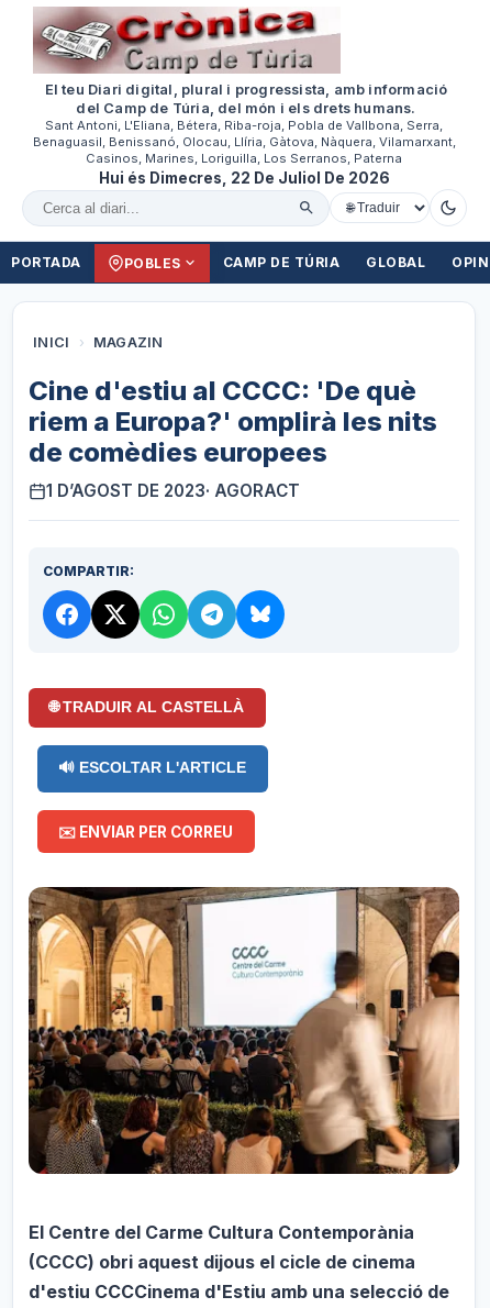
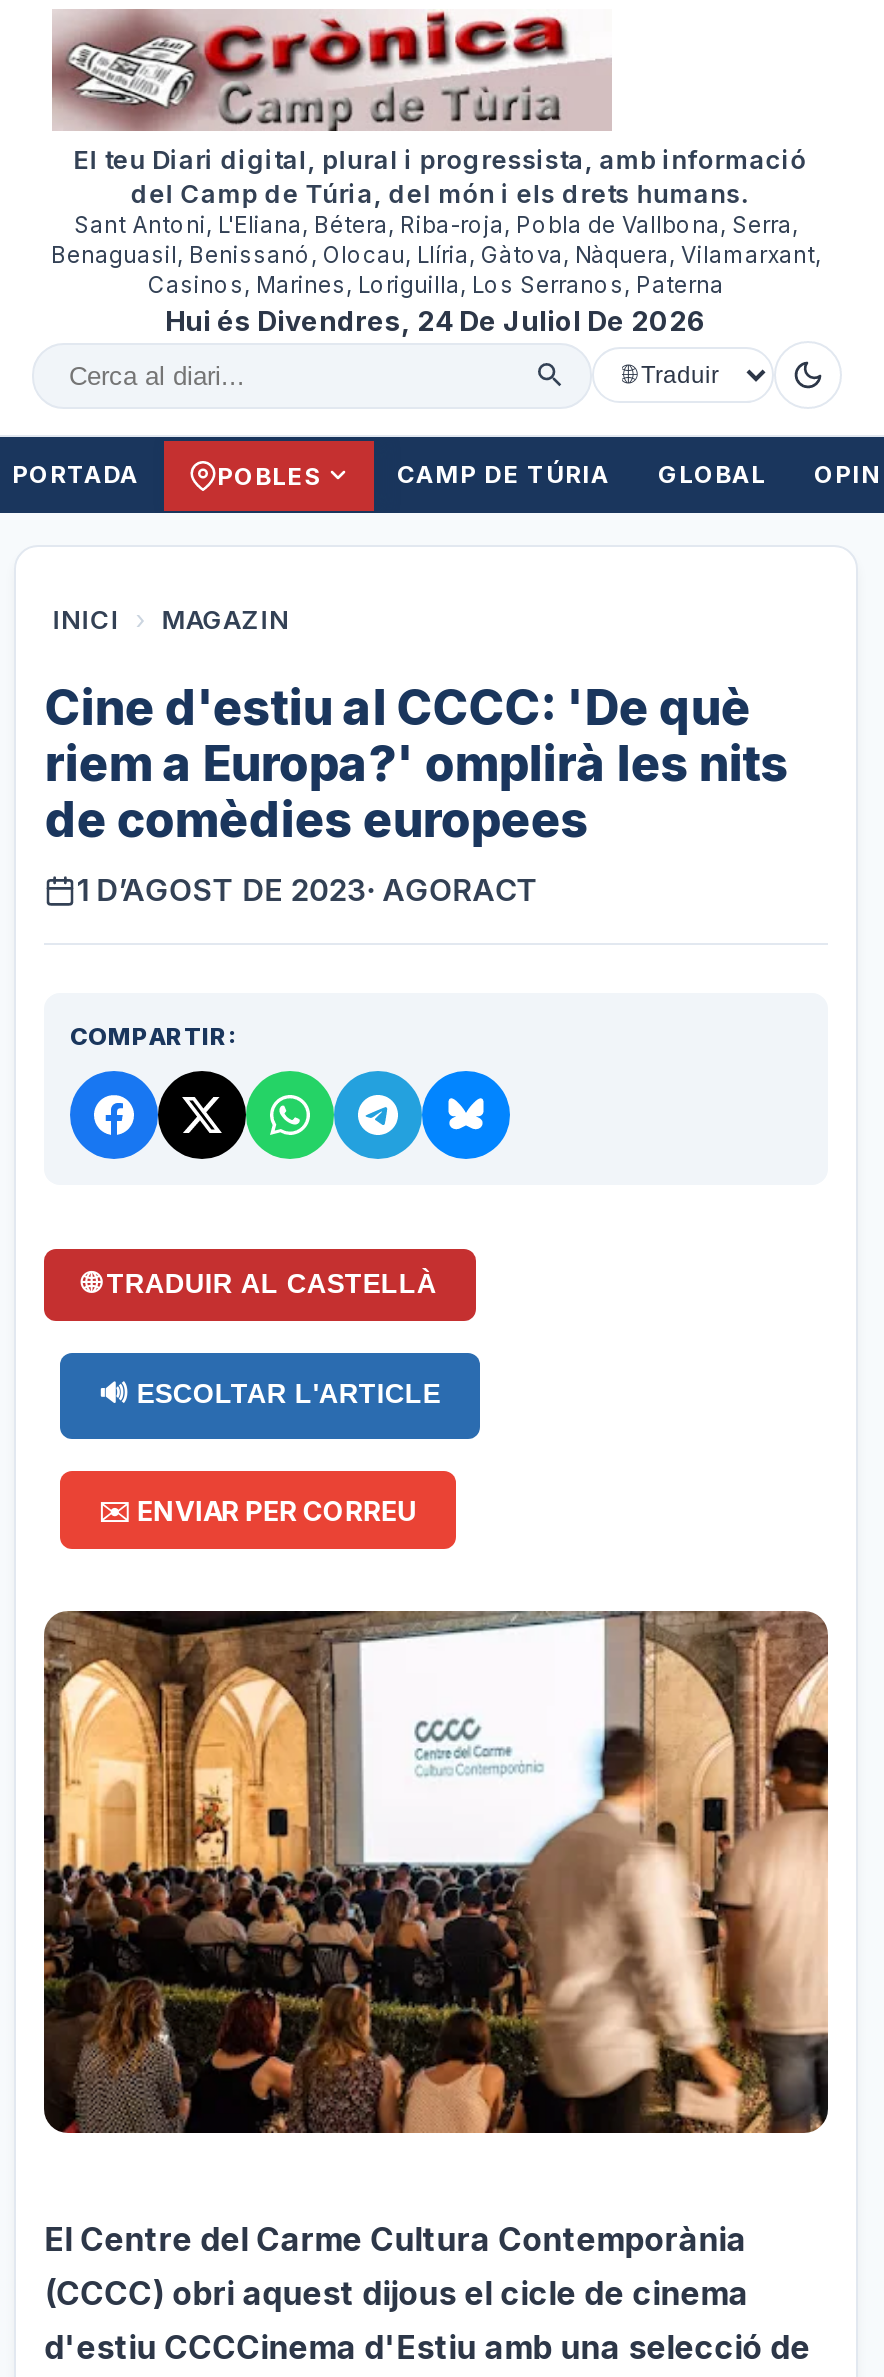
[98,170,389,187] Hui és Dimecres, 22 De Juliol De 2026 -> [165,306,707,338] Hui és Divendres, 24 De Juliol De 2026

